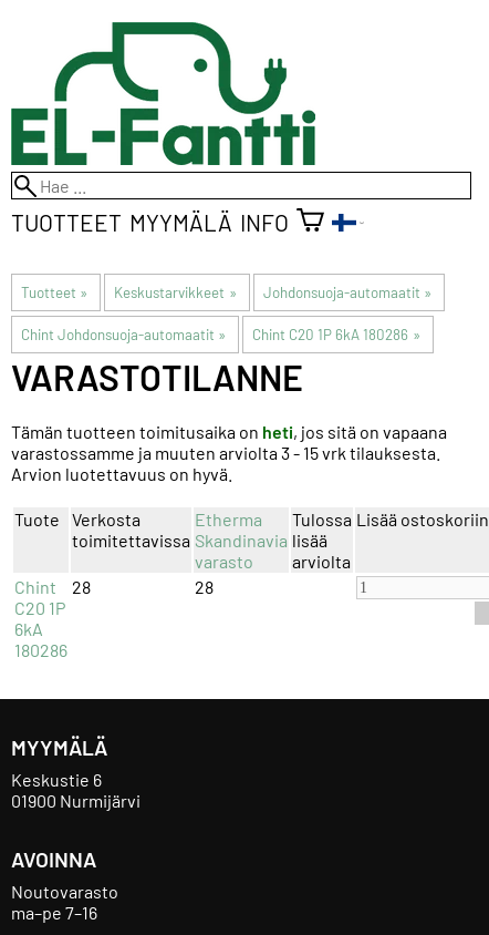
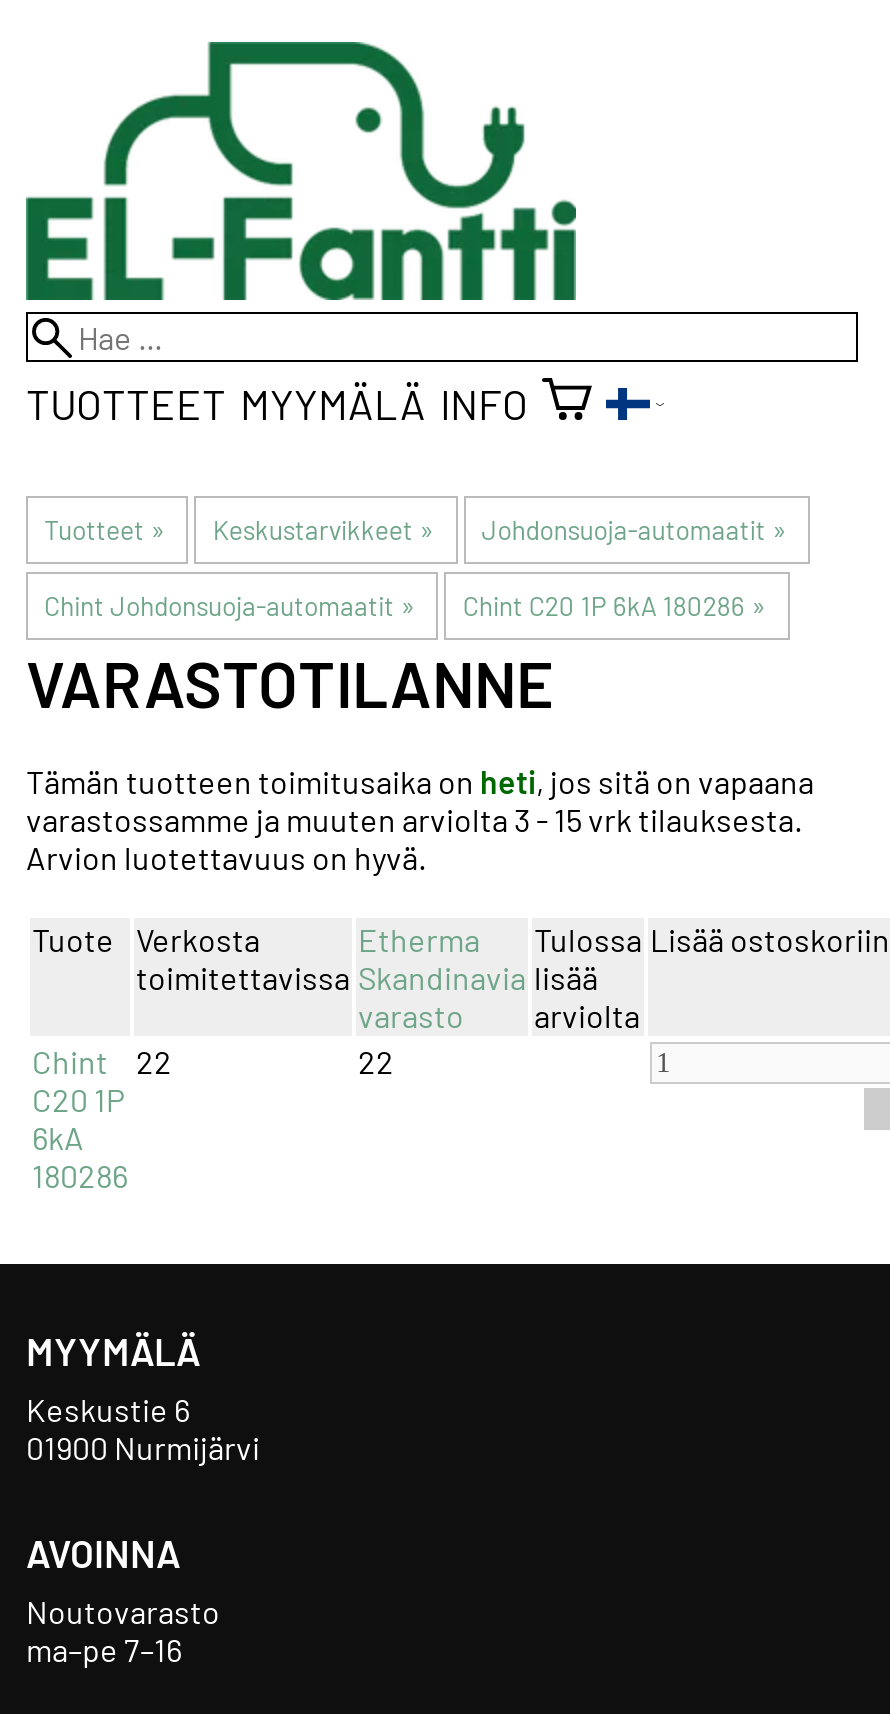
[14,577,91,598] Chint 28 -> [32,1043,172,1081] Chint 22
[195,577,214,598] 28 -> [358,1043,394,1081] 22

